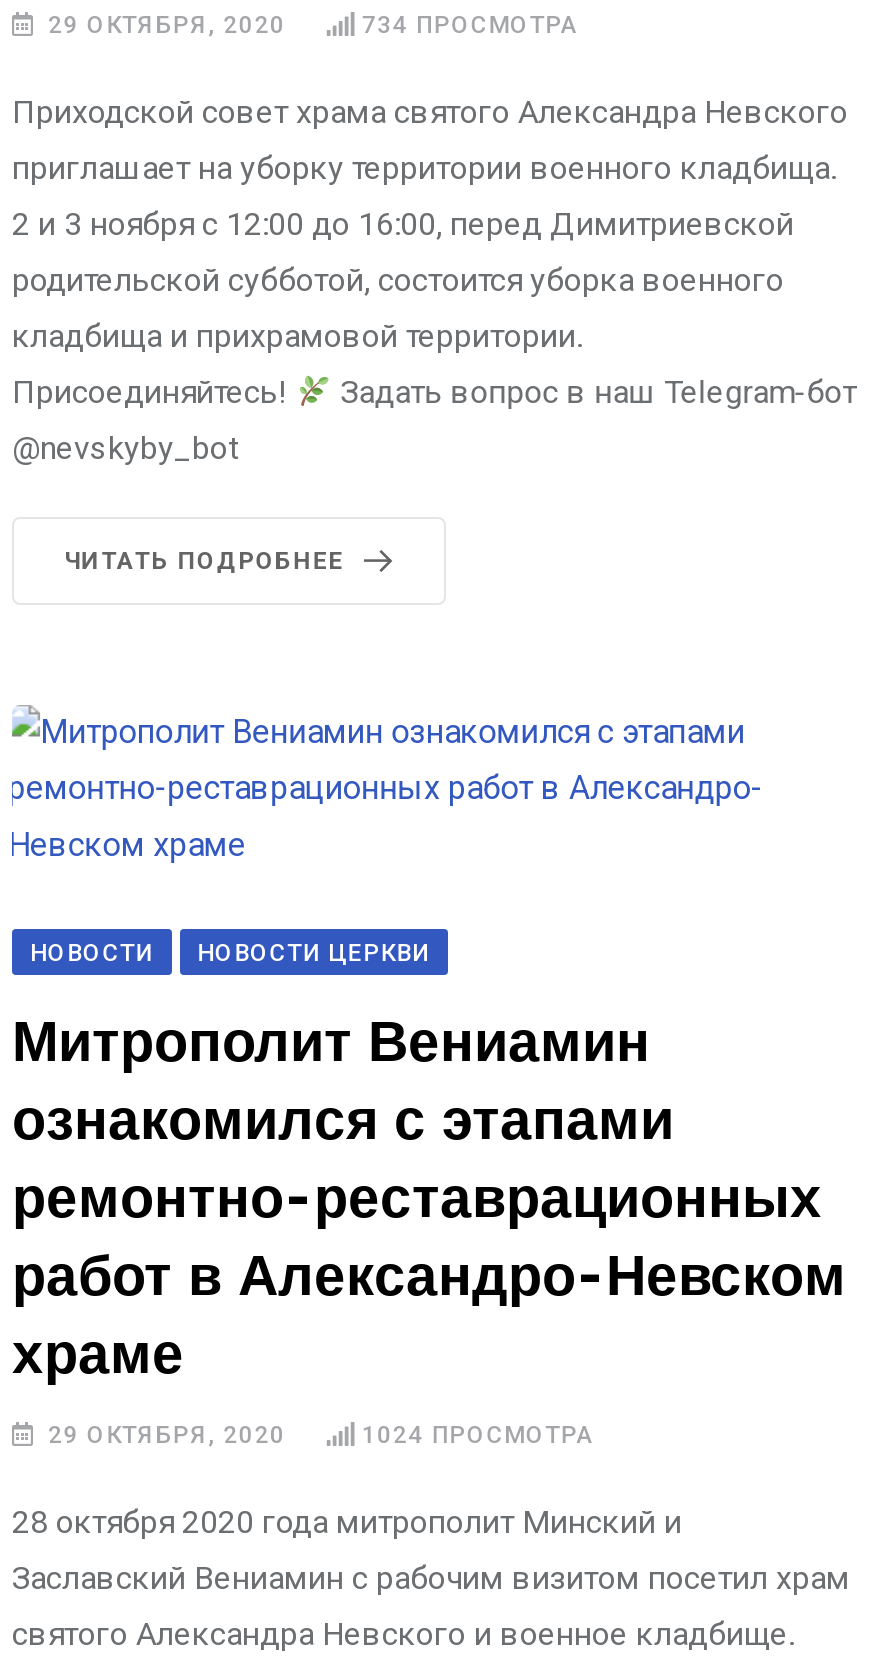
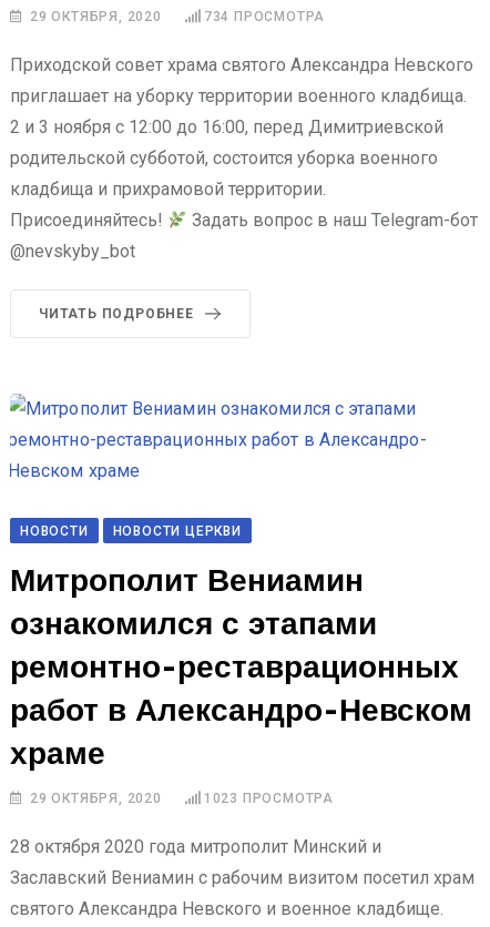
[362,1422,596,1450] 1024 ПРОСМОТРА -> [204,791,334,806] 1023 ПРОСМОТРА

